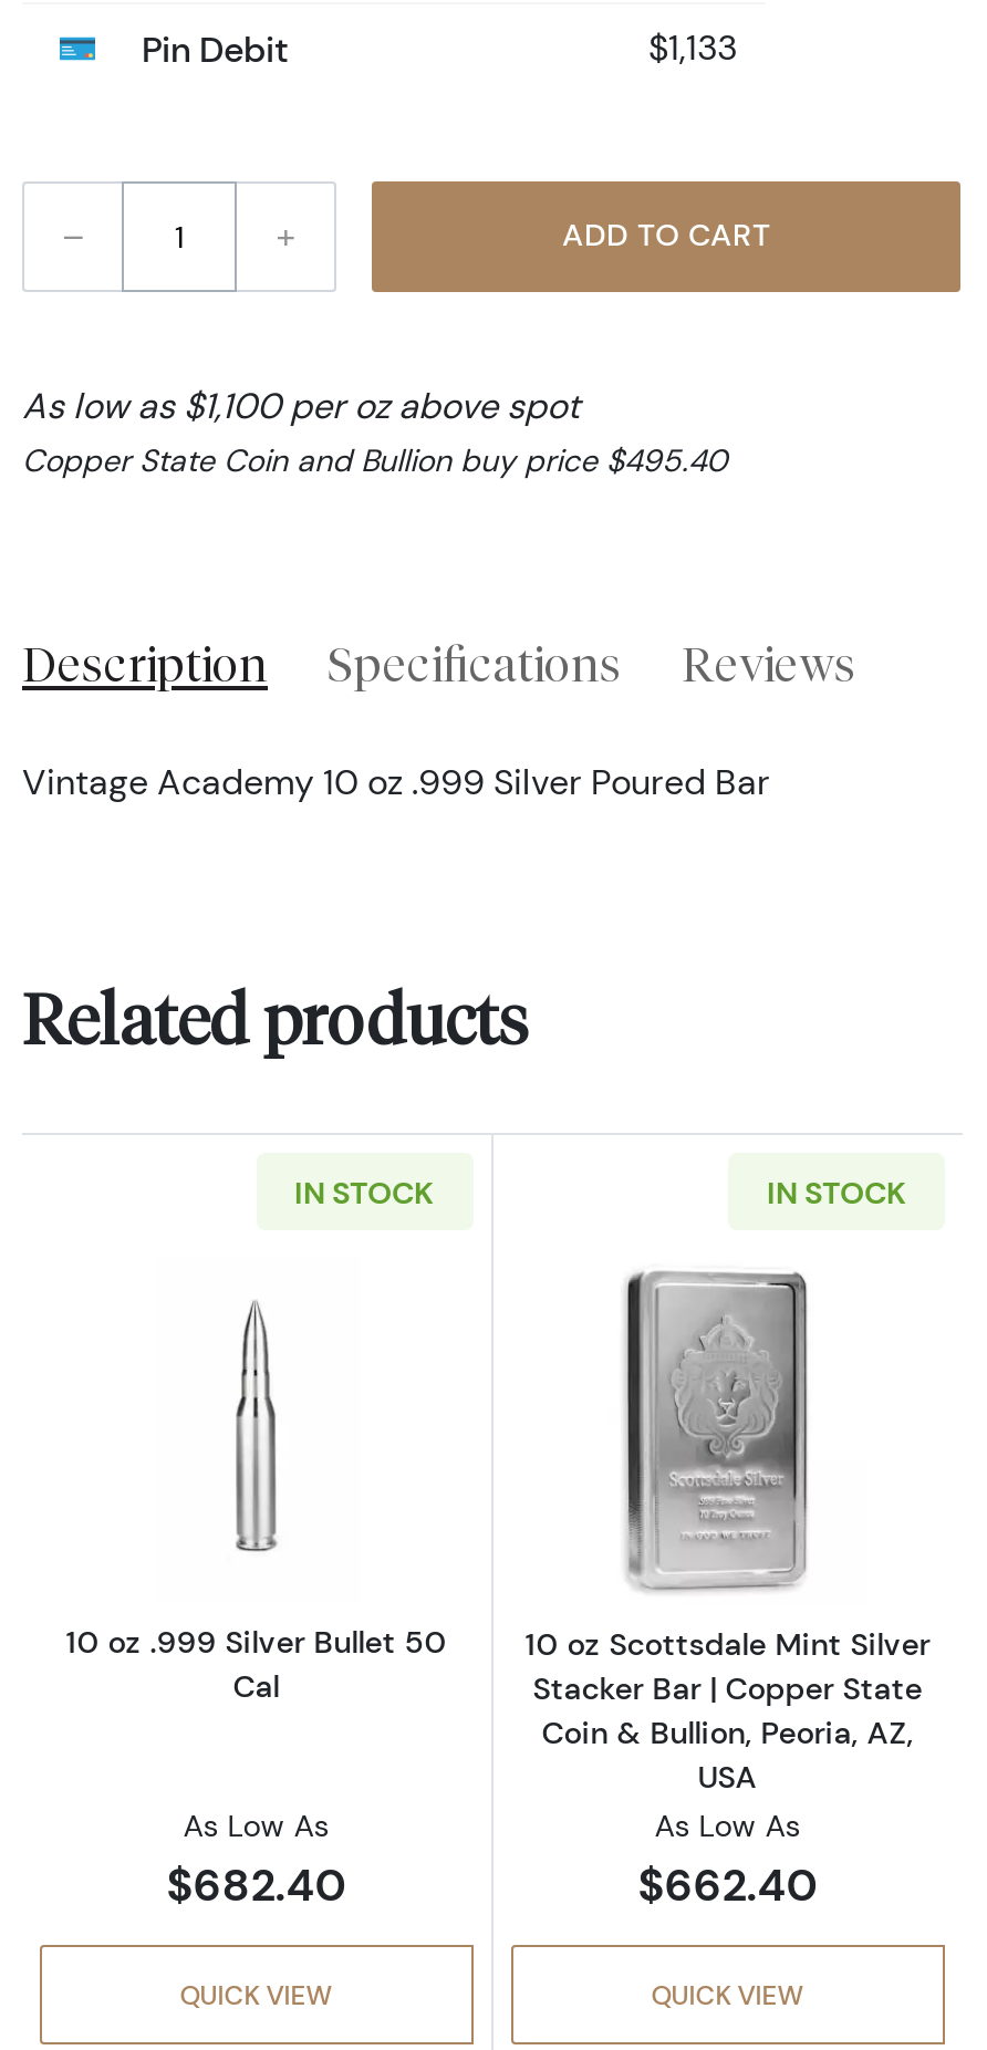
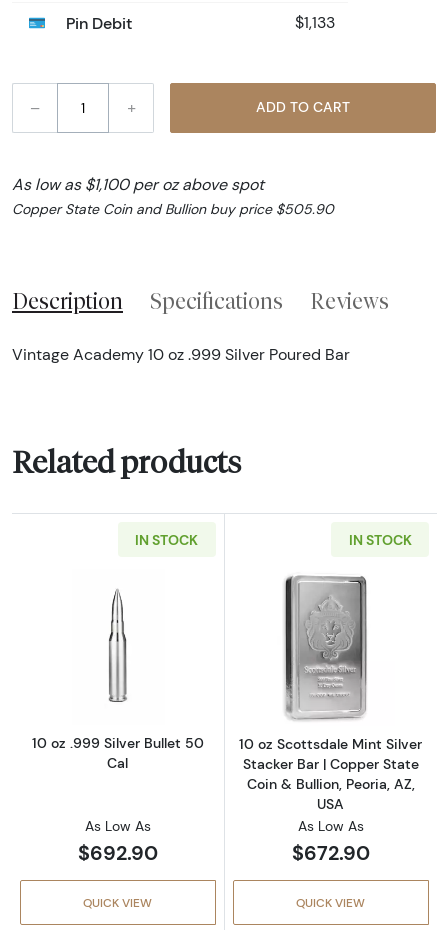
[22,440,728,480] Copper State Coin and Bullion buy price $495.40 -> [12,200,334,218] Copper State Coin and Bullion buy price $505.90
[166,1856,346,1912] $682.40 -> [78,840,158,865] $692.90
[638,1856,817,1912] $662.40 -> [292,840,370,865] $672.90

